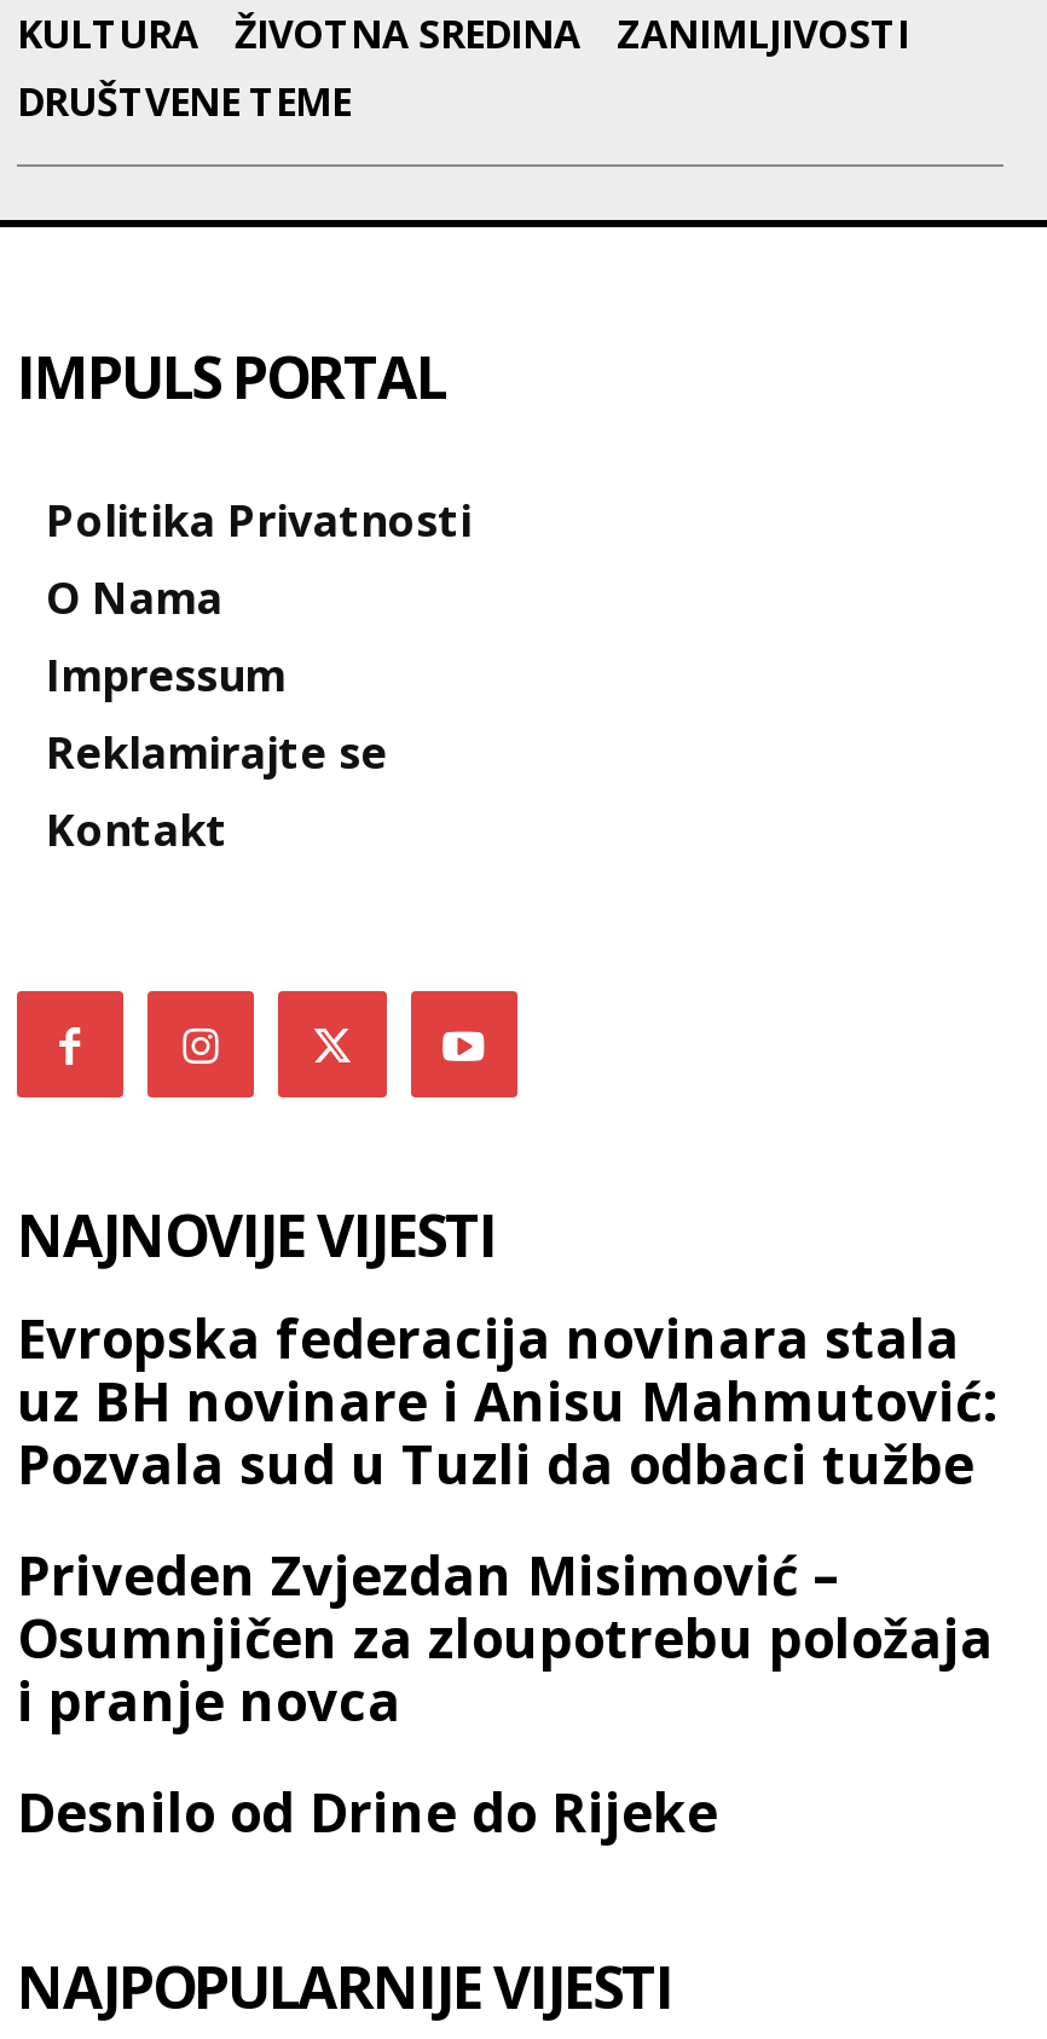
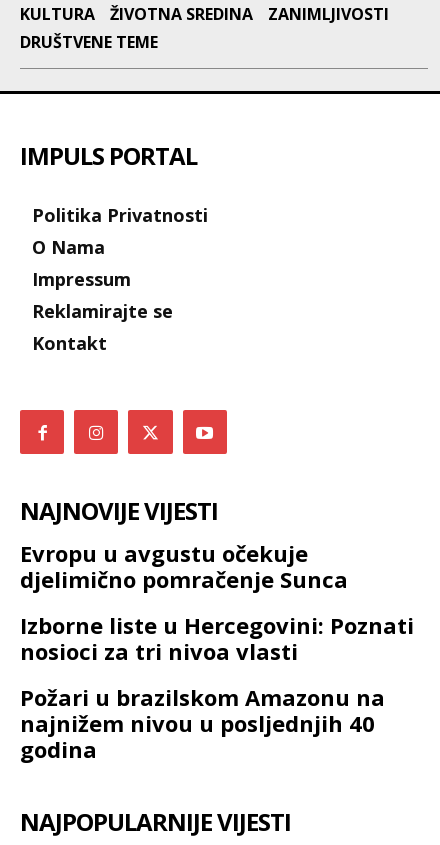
[17,1301,996,1499] Evropska federacija novinara stala | uz BH novinare i Anisu Mahmutović: | Pozvala sud u Tuzli da odbaci tužbe -> [20,538,348,594] Evropu u avgustu očekuje | djelimično pomračenje Sunca
[17,1538,994,1736] Priveden Zvjezdan Misimović – | Osumnjičen za zloupotrebu položaja | i pranje novca -> [20,610,414,666] Izborne liste u Hercegovini: Poznati | nosioci za tri nivoa vlasti
[17,1775,718,1848] Desnilo od Drine do Rijeke -> [20,682,385,764] Požari u brazilskom Amazonu na | najnižem nivou u posljednjih 40 | godina

